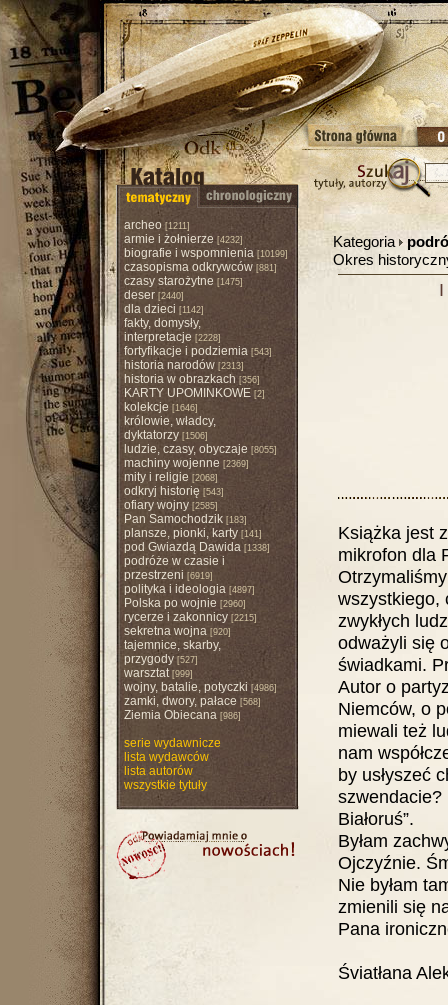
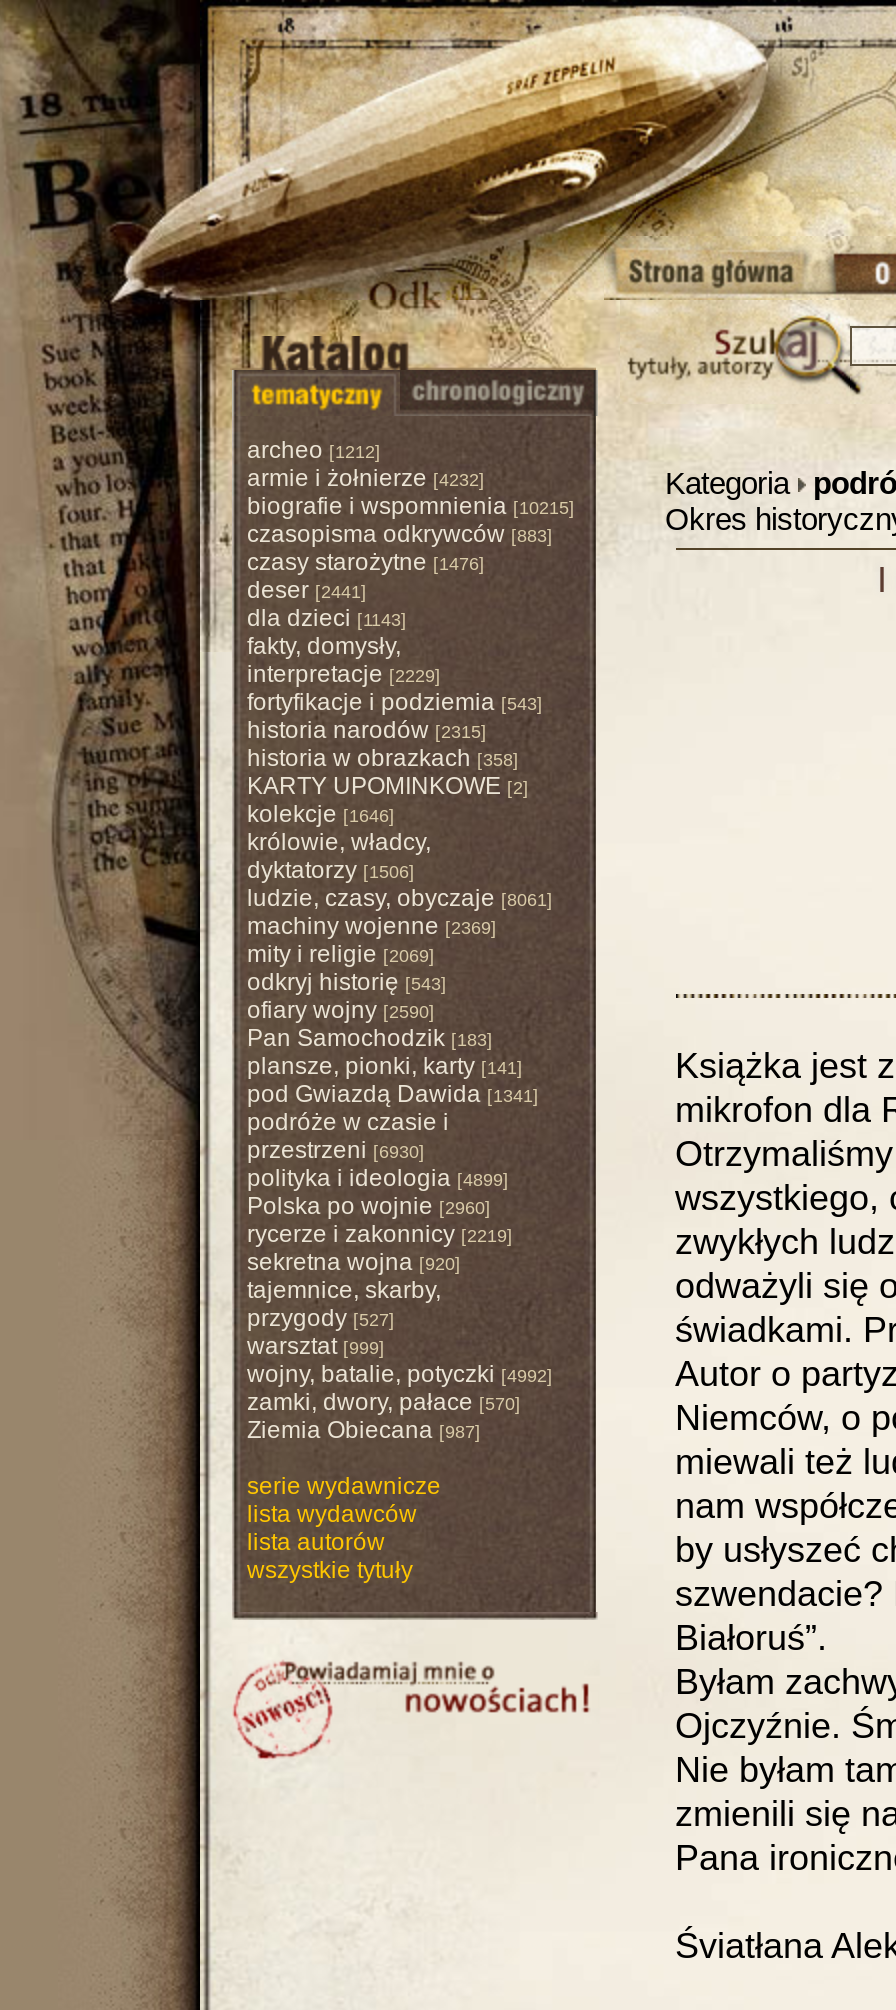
[123,218,189,232] archeo [1211] -> [247,436,381,464] archeo [1212]
[123,246,287,260] biografie i wspomnienia [10199] -> [247,492,575,520] biografie i wspomnienia [10215]
[123,260,276,274] czasopisma odkrywców [881] -> [247,520,553,548] czasopisma odkrywców [883]
[123,274,242,288] czasy starożytne [1475] -> [247,548,485,576] czasy starożytne [1476]
[123,288,183,302] deser [2440] -> [247,576,367,604] deser [2441]
[123,302,203,316] dla dzieci [1142] -> [247,604,407,632] dla dzieci [1143]
[123,330,220,344] interpretacje [2228] -> [247,660,441,688] interpretacje [2229]
[123,358,243,372] historia narodów [2313] -> [247,716,487,744] historia narodów [2315]
[123,372,259,386] historia w obrazkach [356] -> [247,744,519,772] historia w obrazkach [358]
[123,442,276,456] ludzie, czasy, obyczaje [8055] -> [247,884,553,912] ludzie, czasy, obyczaje [8061]
[123,470,217,484] mity i religie[2068] -> [247,940,435,968] mity i religie[2069]
[123,498,217,512] ofiary wojny [2585] -> [247,996,435,1024] ofiary wojny [2590]
[123,540,269,554] pod Gwiazdą Dawida [1338] -> [247,1080,539,1108] pod Gwiazdą Dawida [1341]
[123,568,212,582] przestrzeni [6919] -> [247,1136,425,1164] przestrzeni [6930]
[123,582,254,596] polityka i ideologia [4897] -> [247,1164,509,1192] polityka i ideologia [4899]
[123,610,256,624] rycerze i zakonnicy [2215] -> [247,1220,513,1248] rycerze i zakonnicy [2219]
[123,680,276,694] wojny, batalie, potyczki [4986] -> [247,1360,553,1388] wojny, batalie, potyczki [4992]
[123,694,260,708] zamki, dwory, pałace [568] -> [247,1388,521,1416] zamki, dwory, pałace [570]
[123,708,240,722] Ziemia Obiecana [986] -> [247,1416,481,1444] Ziemia Obiecana [987]

